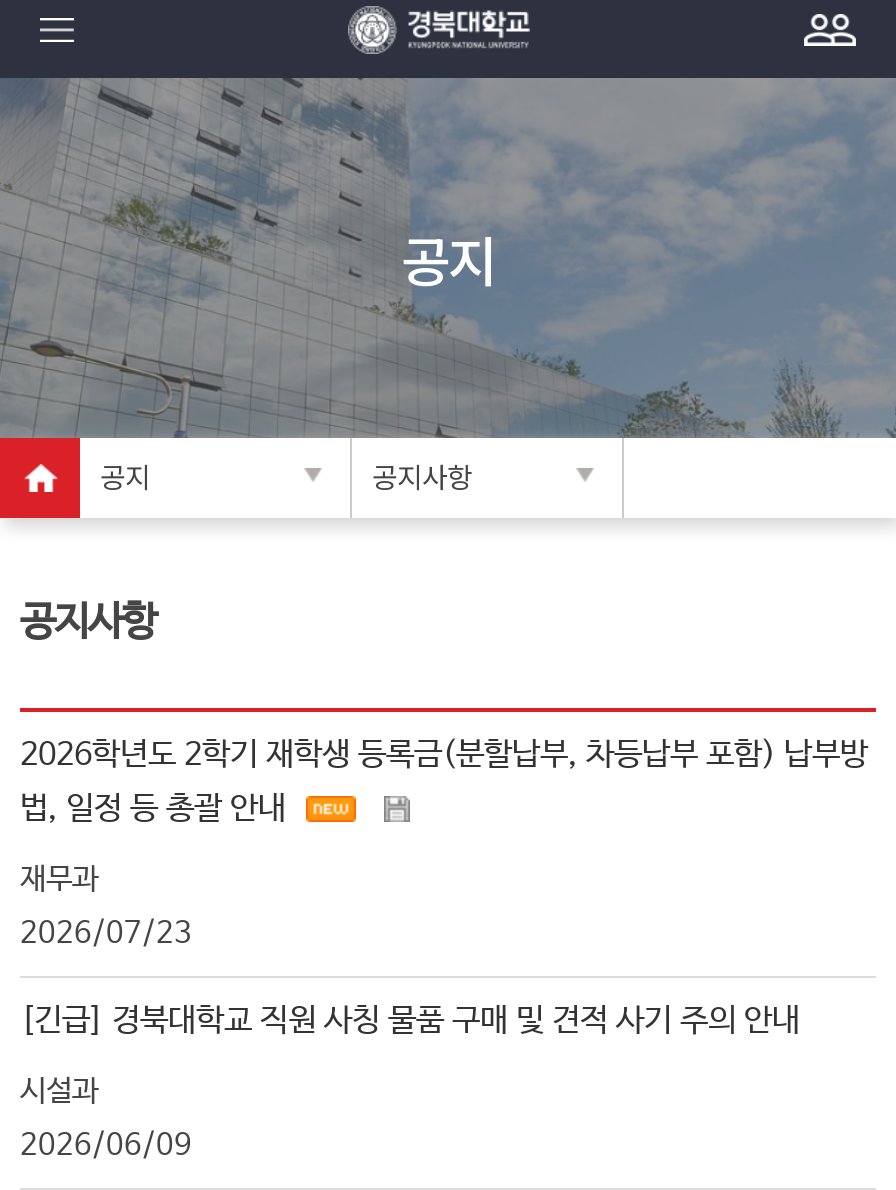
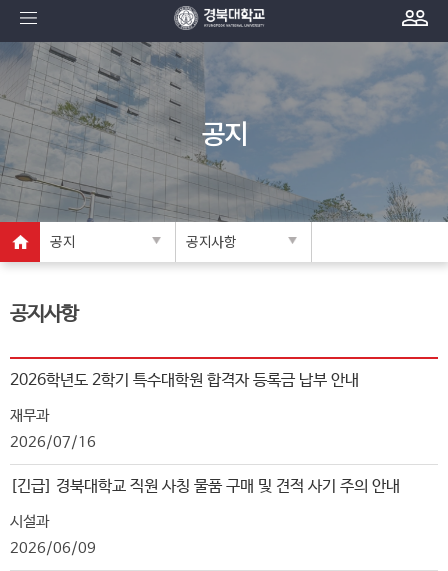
[20,736,868,828] 2026학년도 2학기 재학생 등록금(분할납부, 차등납부 포함) 납부방 | 법, 일정 등 총괄 안내 -> [10,371,359,390] 2026학년도 2학기 특수대학원 합격자 등록금 납부 안내
[20,916,192,950] 2026/07/23 -> [10,434,96,451] 2026/07/16

